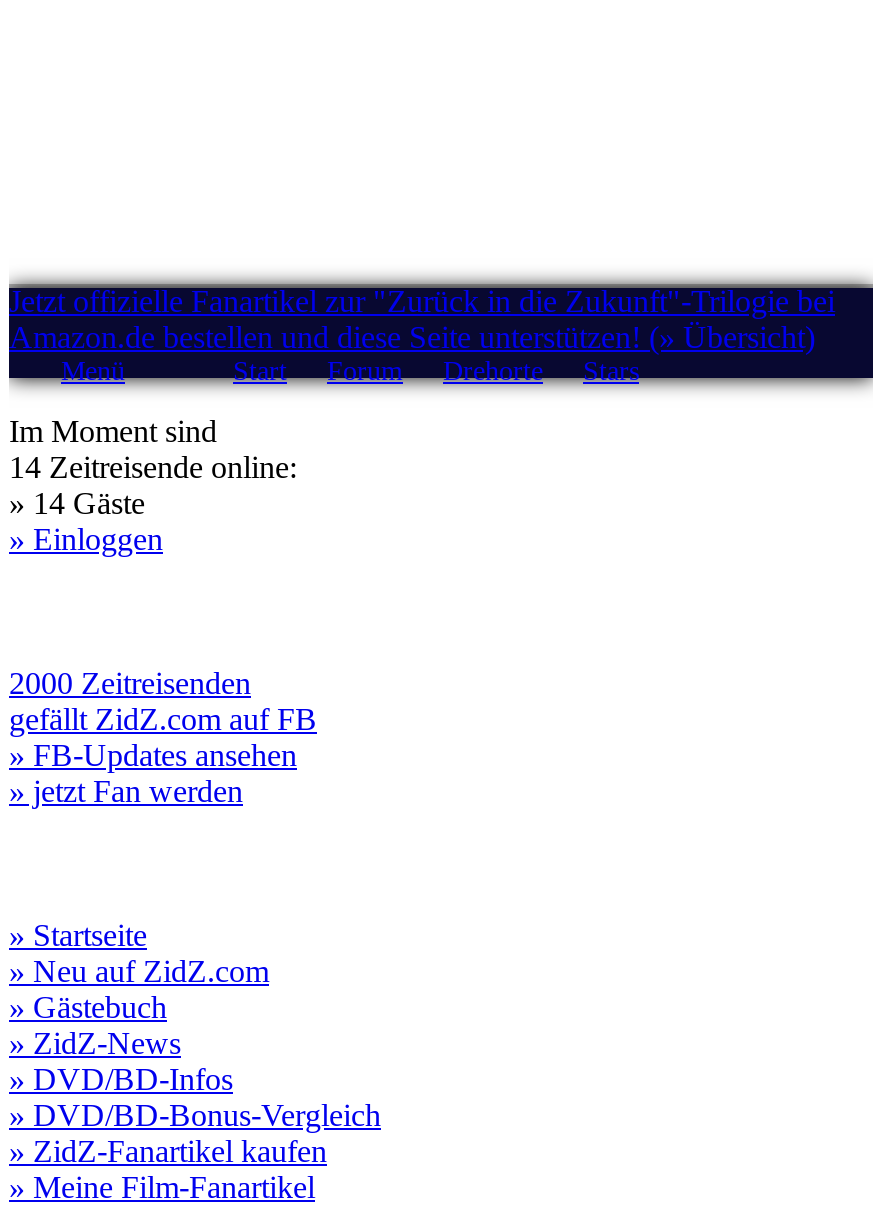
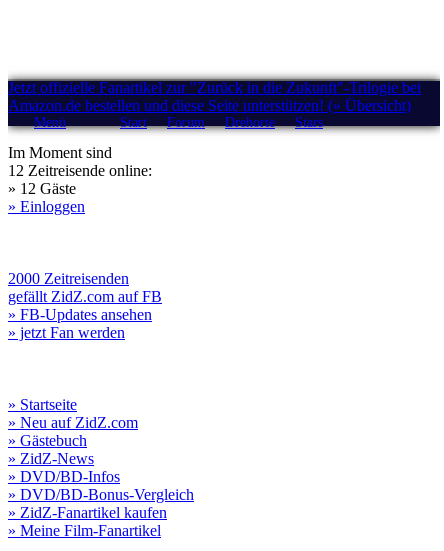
[9,450,297,484] 14 Zeitreisende online: -> [8,162,152,179] 12 Zeitreisende online:
[9,486,145,520] » 14 Gäste -> [8,180,76,197] » 12 Gäste

